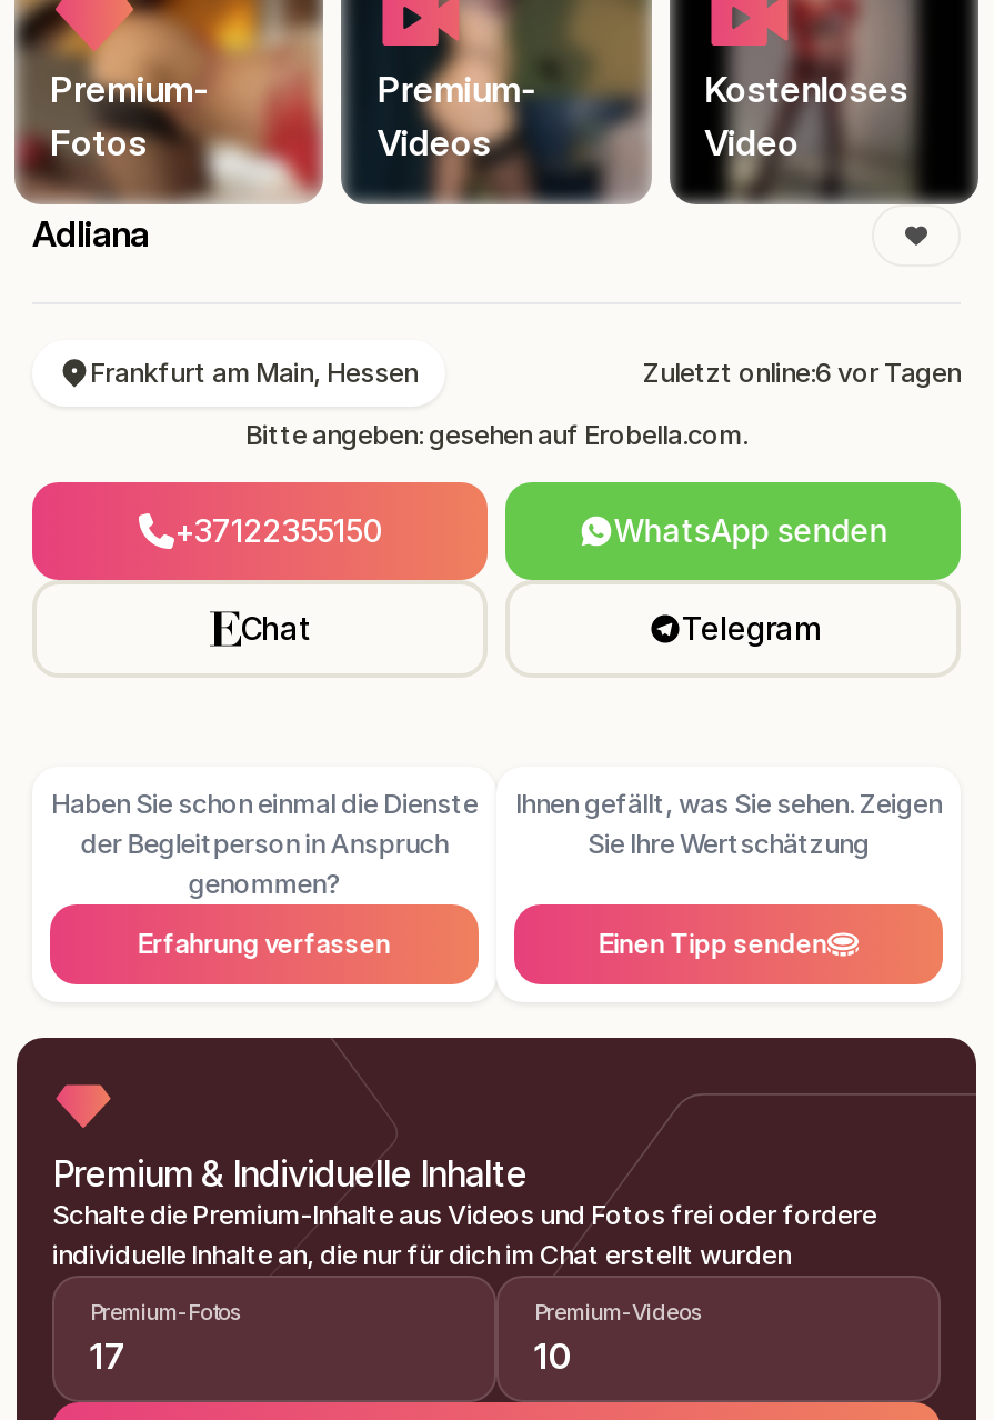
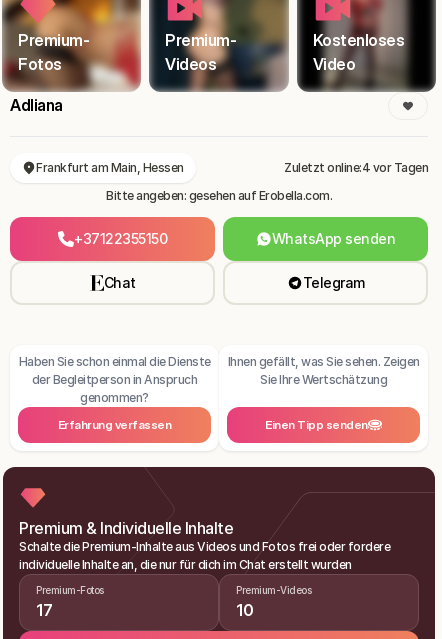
[643,355,961,388] Zuletzt online:6 vor Tagen -> [284,160,428,175] Zuletzt online:4 vor Tagen

